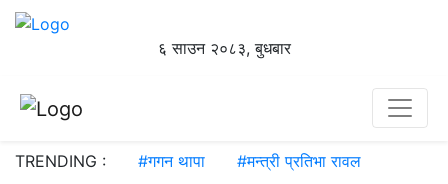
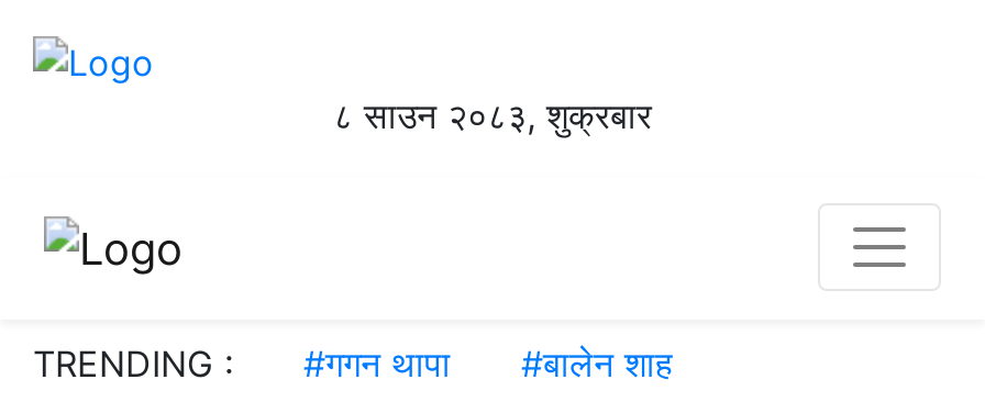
[157,38,290,58] ६ साउन २०८३, बुधबार -> [333,92,652,136] ८ साउन २०८३, शुक्रबार
[237,151,361,171] #मन्त्री प्रतिभा रावल -> [521,342,673,386] #बालेन शाह

